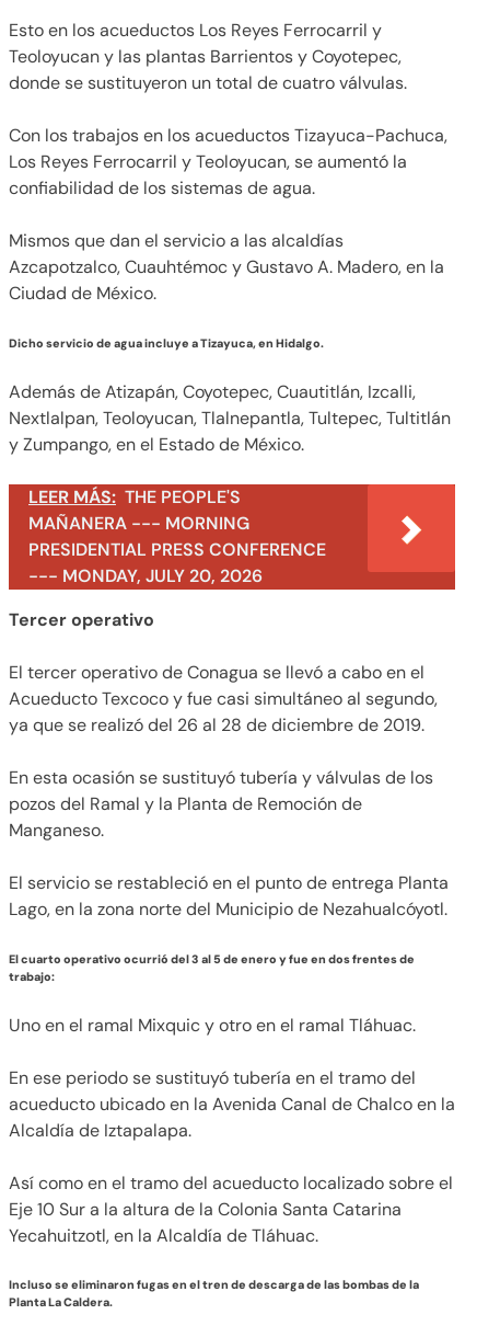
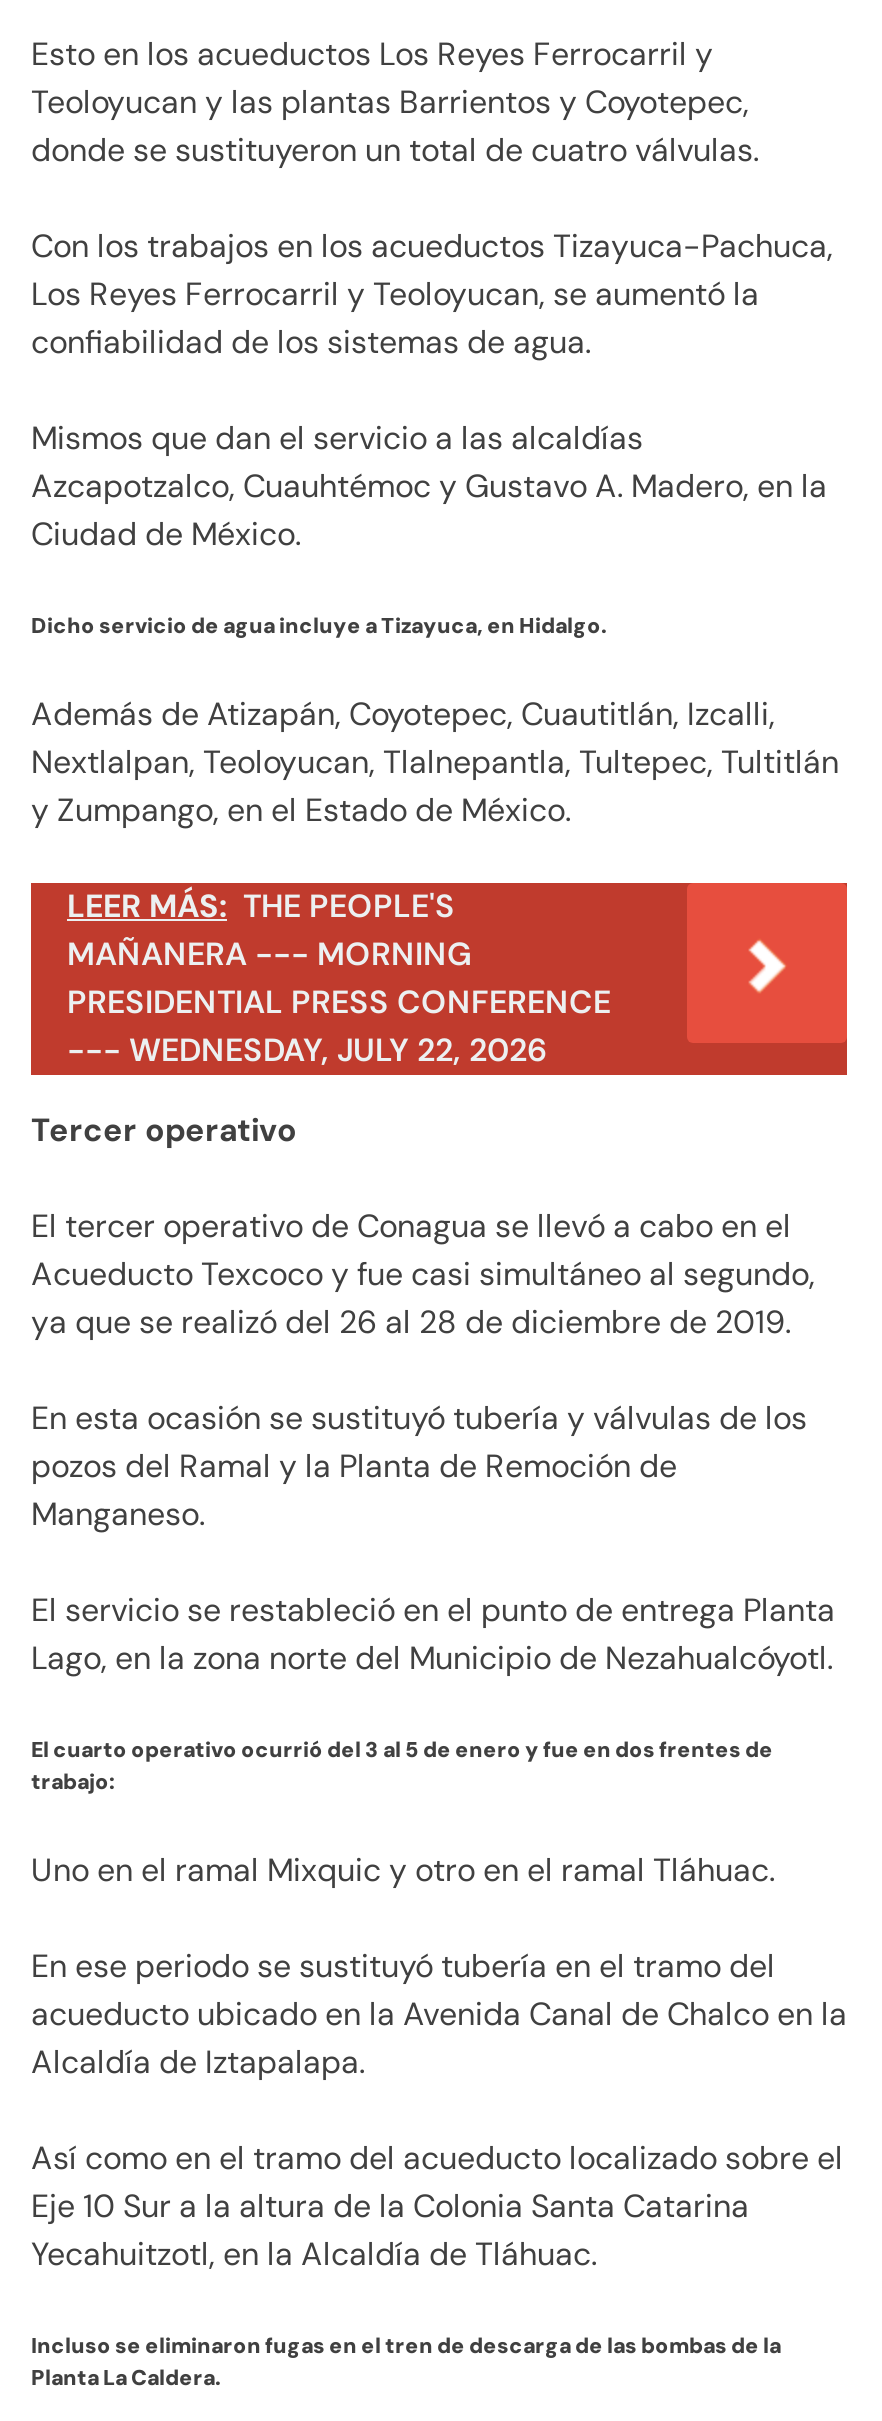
[28,564,263,587] --- MONDAY, JULY 20, 2026 -> [67,1028,547,1070] --- WEDNESDAY, JULY 22, 2026

